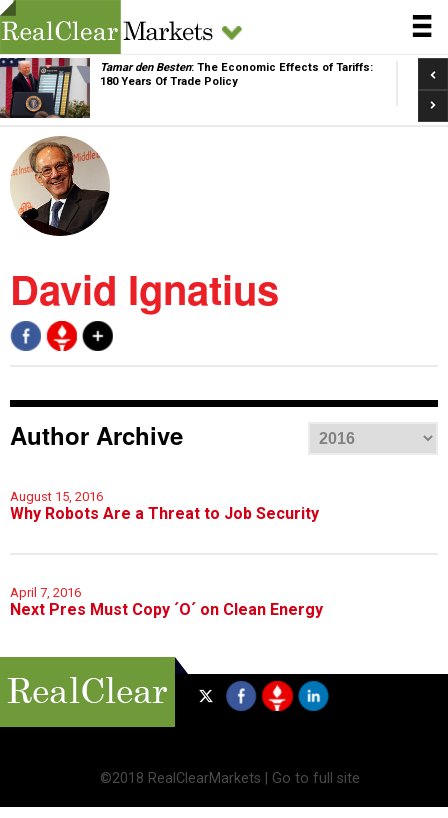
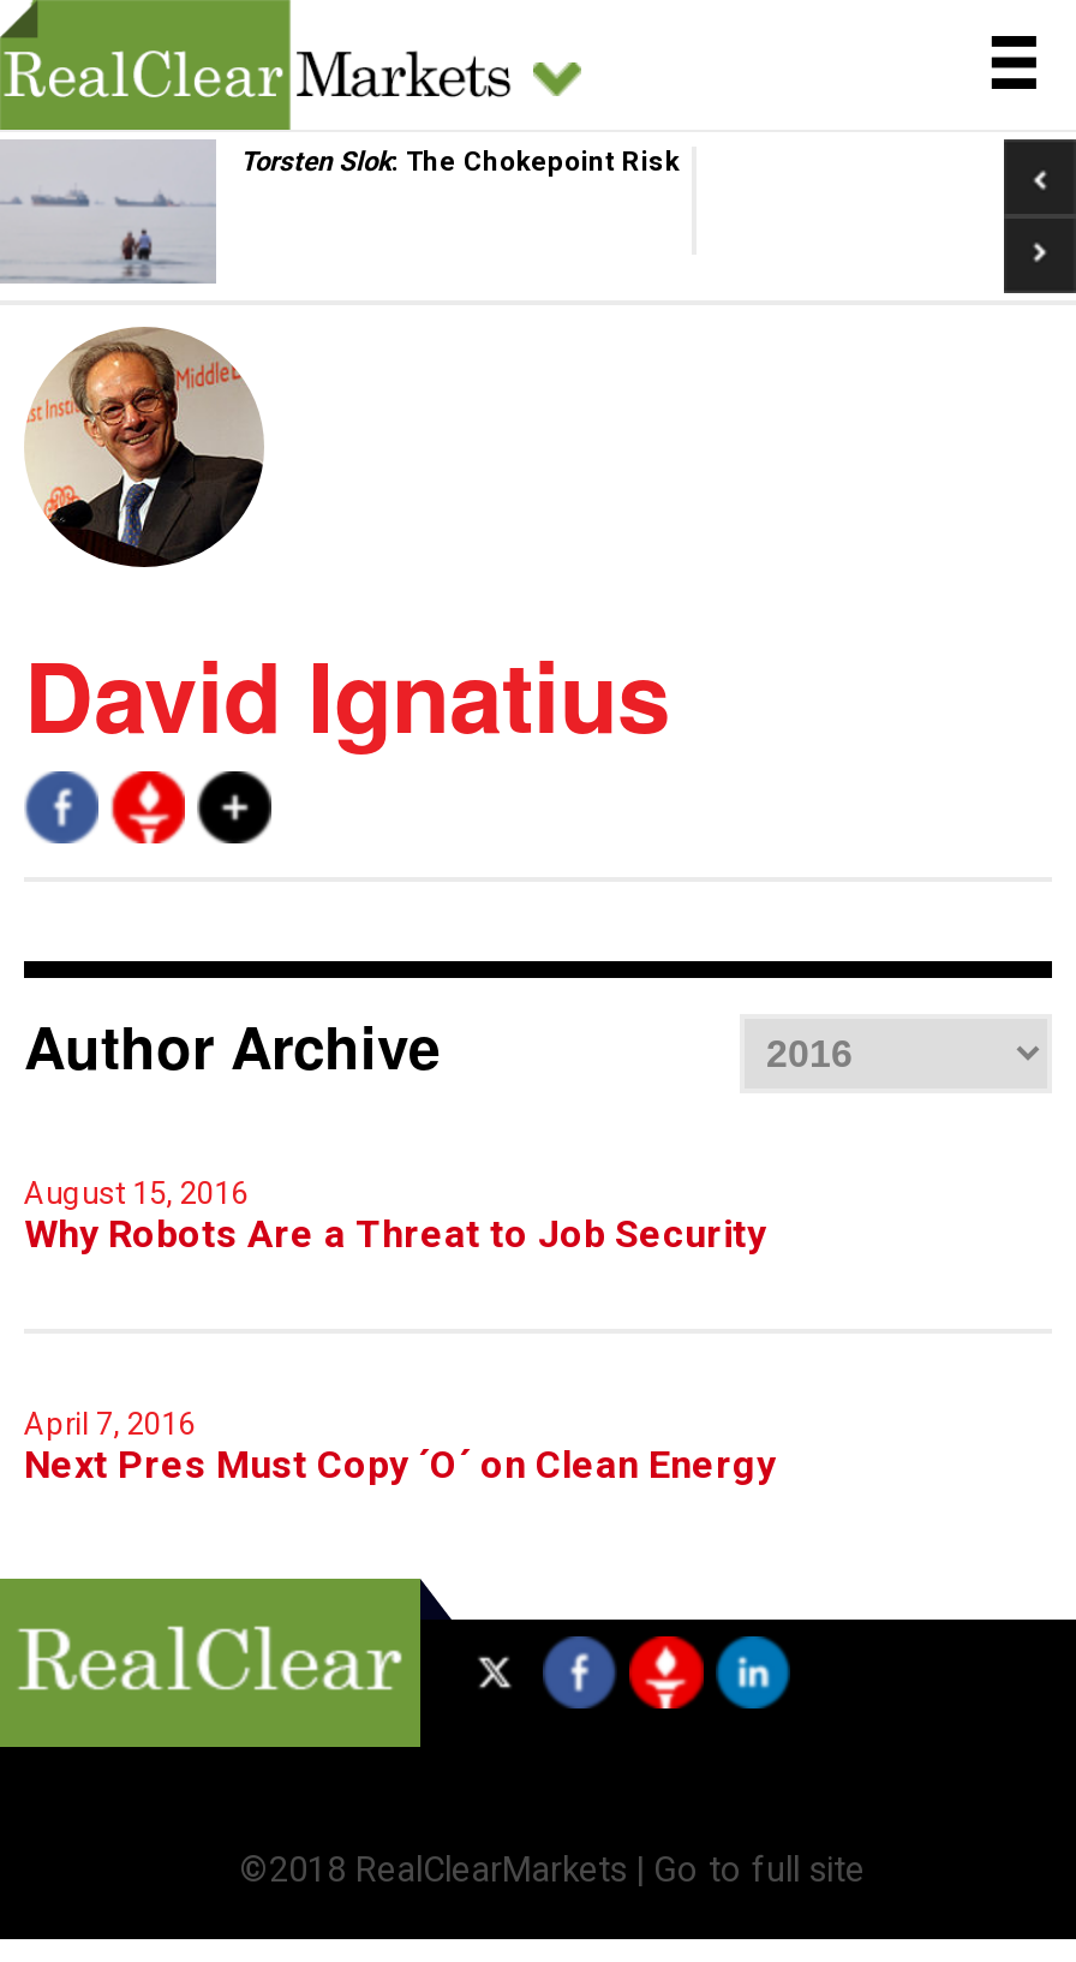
[3,57,373,118] [image] | Tamar den Besten: The Economic Effects of Tariffs: | 180 Years Of Trade Policy -> [7,139,680,284] [image] | Torsten Slok: The Chokepoint Risk

